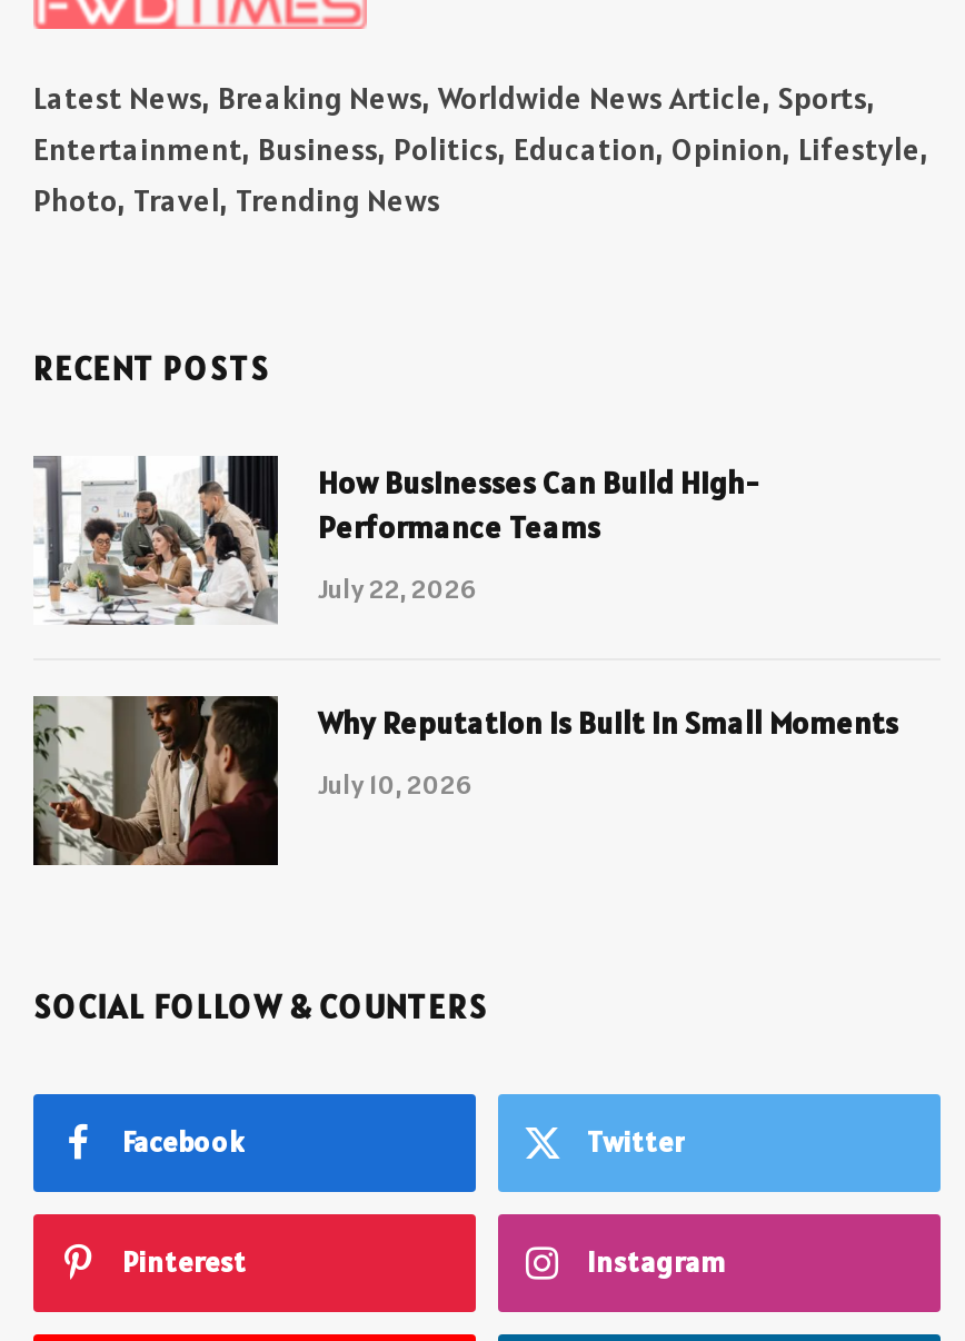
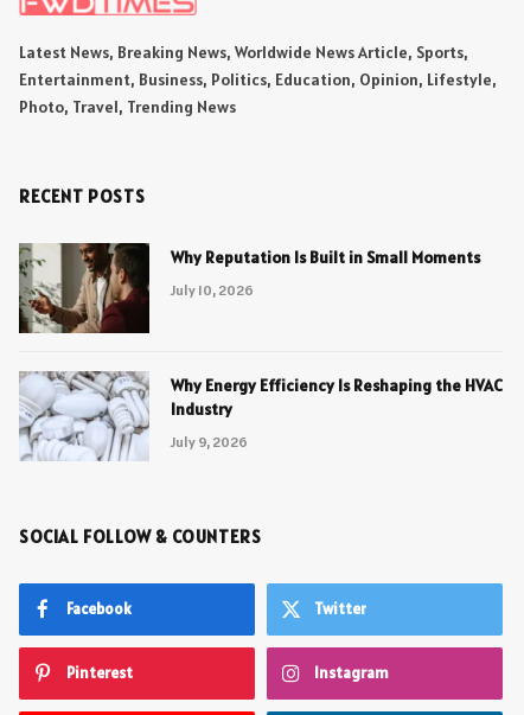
[33,456,758,625] [image] | How Businesses Can Build High- | Performance Teams | July 22, 2026 -> none
moved [29,692,898,870] -> [17,241,480,336]: [image] | Why Reputation Is Built in Small Moments | July 10, 2026
none -> [19,370,503,461] [image] | Why Energy Efficiency Is Reshaping the HVAC | Industry | July 9, 2026

